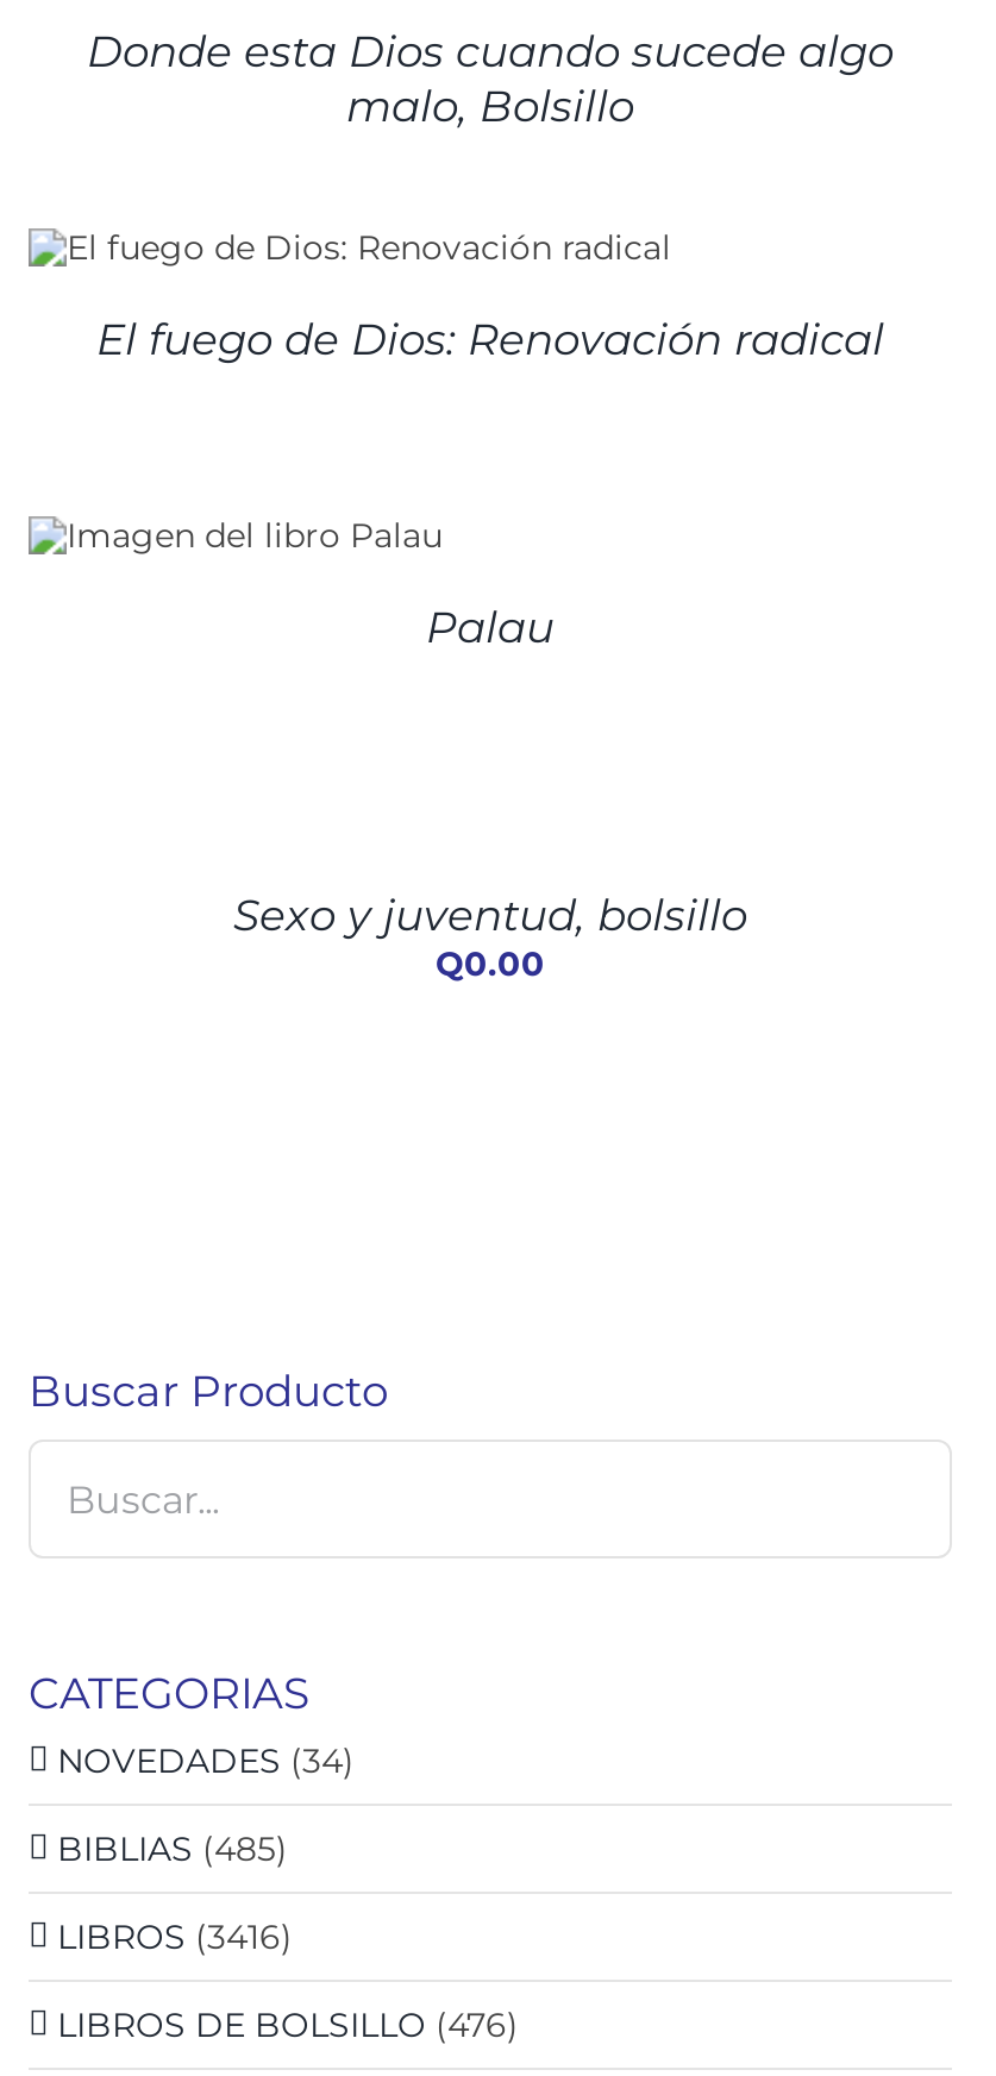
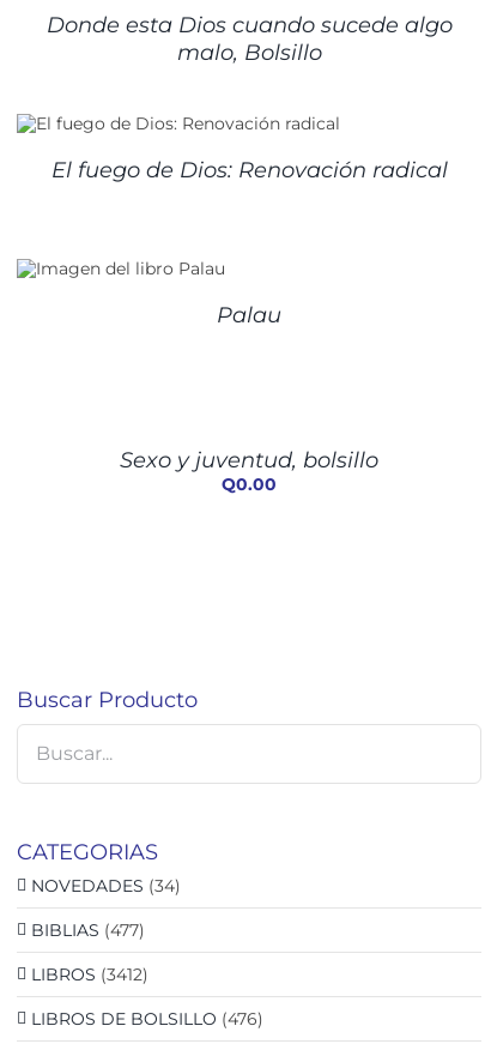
[57,1827,288,1870] BIBLIAS (485) -> [31,919,145,940] BIBLIAS (477)
[57,1915,293,1958] LIBROS (3416) -> [31,963,148,985] LIBROS (3412)

